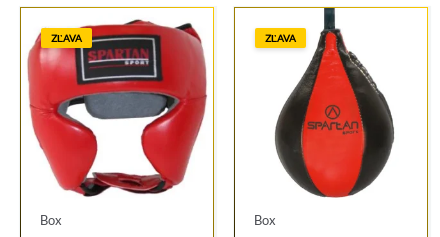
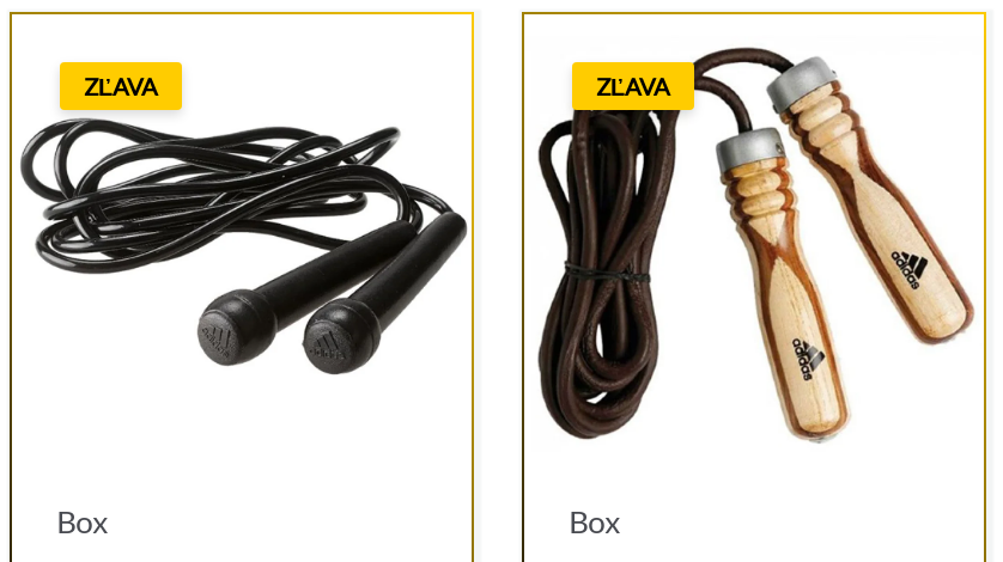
[241,7,423,199] [image] -> [536,14,977,469] [image]
[25,19,212,198] [image] -> [19,43,469,466] [image]

